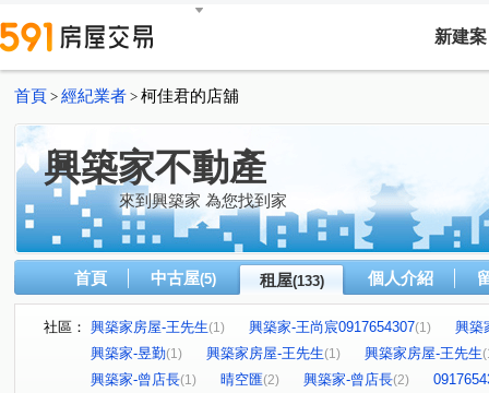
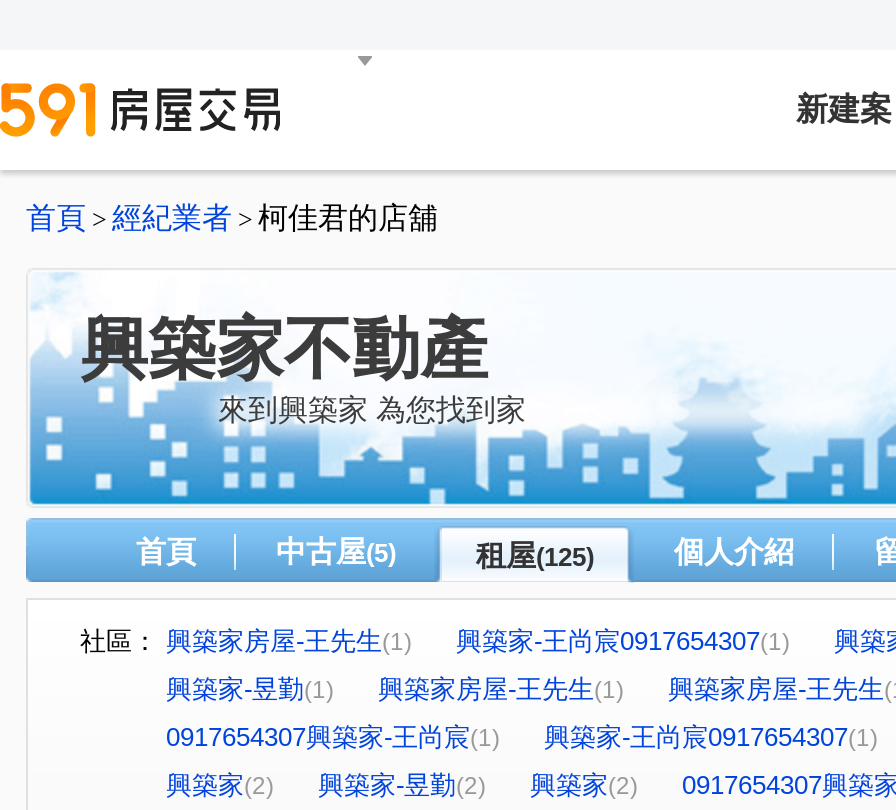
[260,271,324,289] 租屋(133) -> [476,538,594,572] 租屋(125)
[91,371,409,388] 興築家-曾店長(1) | 晴空匯(2) | 興築家-曾店長(2) -> [166,722,878,800] 0917654307興築家-王尚宸(1) | 興築家-王尚宸0917654307(1) | 興築家(2) | 興築家-昱勤(2) | 興築家(2)

